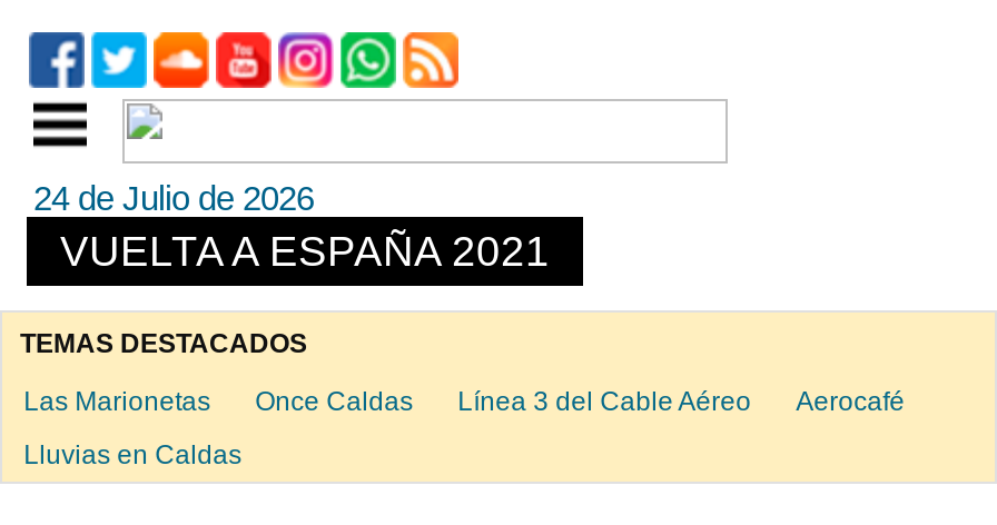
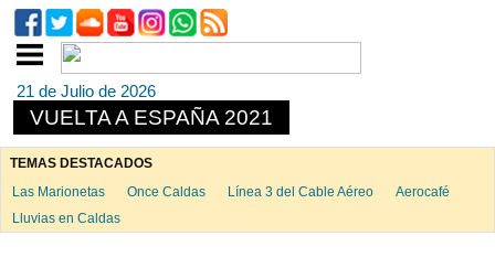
[33,179,314,217] 24 de Julio de 2026 -> [17,82,156,100] 21 de Julio de 2026

